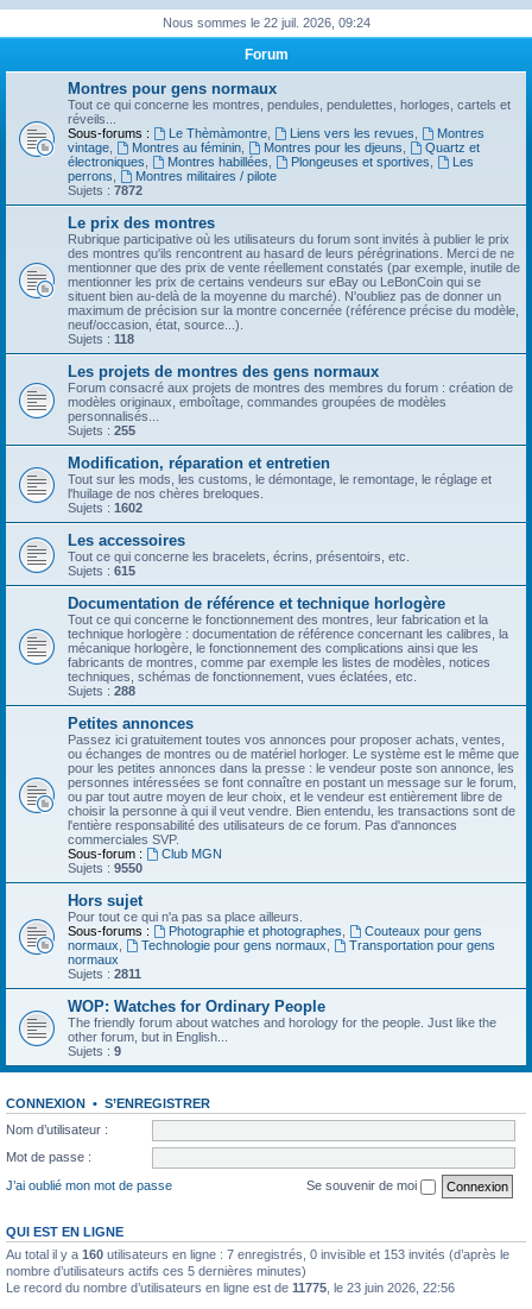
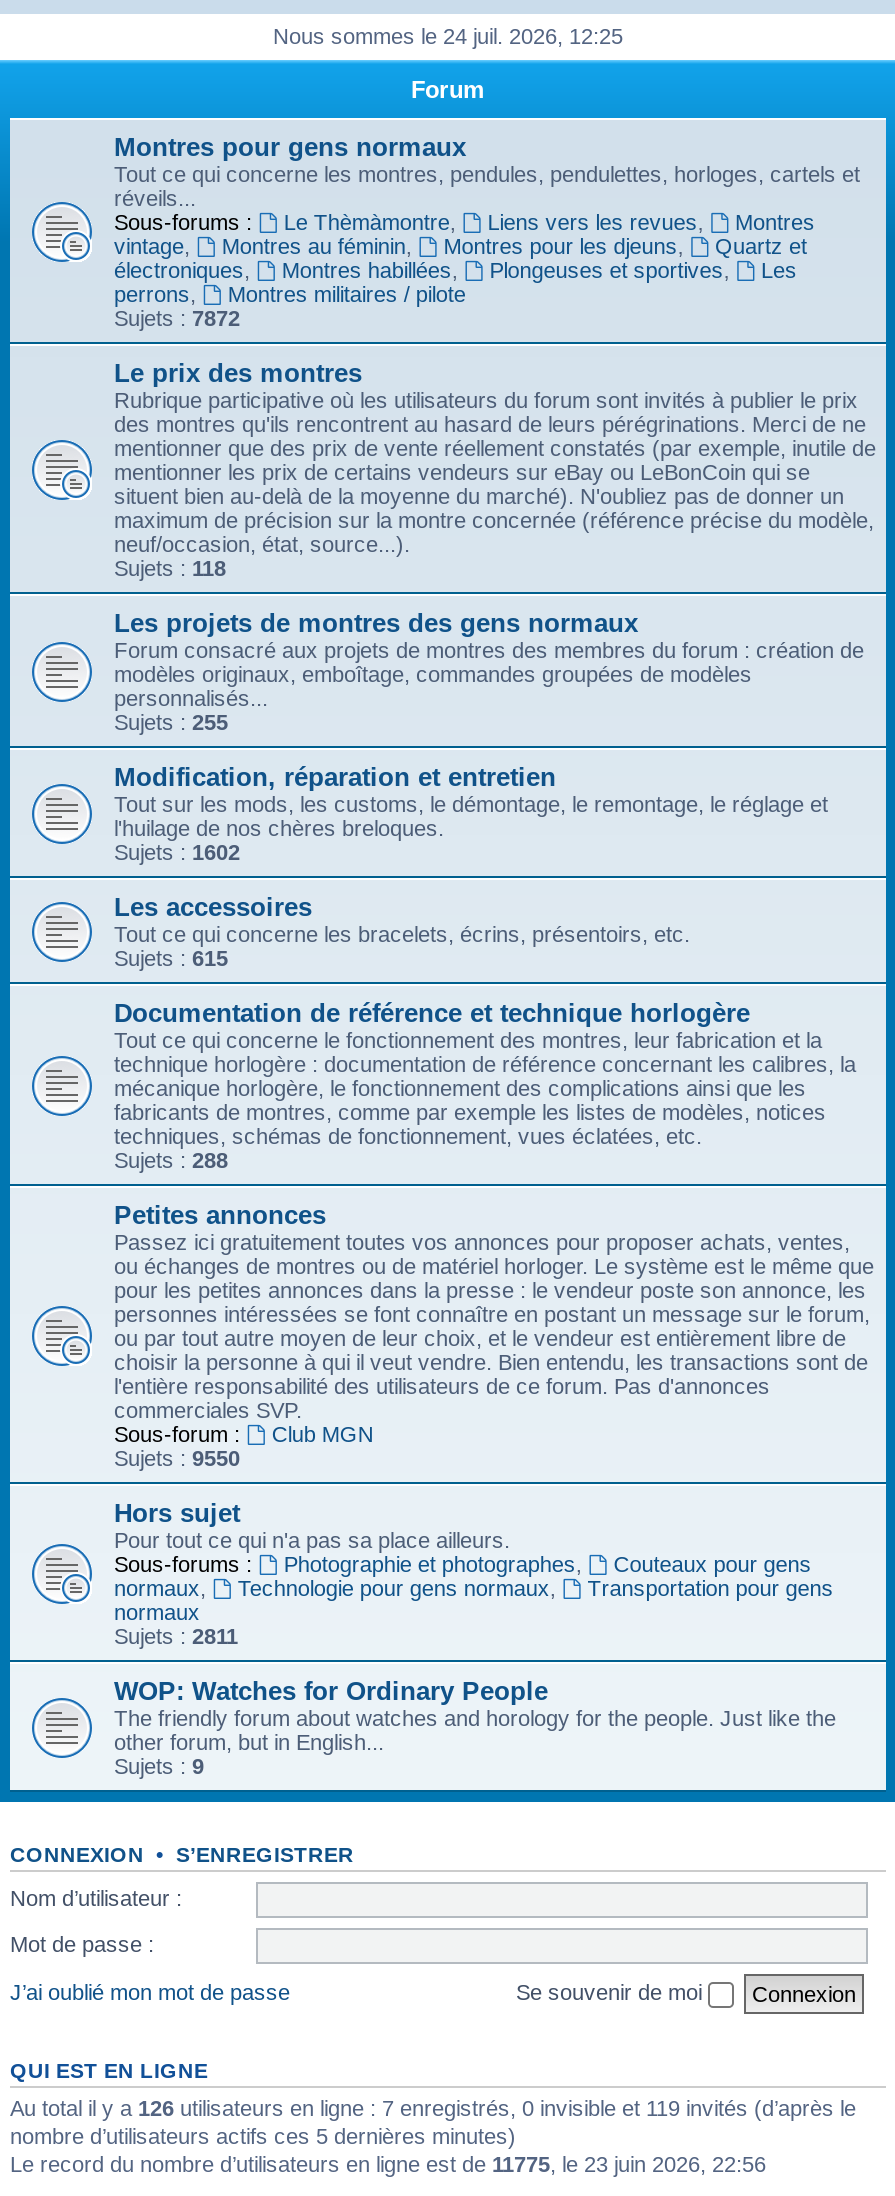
[162,15,370,30] Nous sommes le 22 juil. 2026, 09:24 -> [273,24,623,48] Nous sommes le 24 juil. 2026, 12:25
[6,1247,509,1261] Au total il y a 160 utilisateurs en ligne : 7 enregistrés, 0 invisible et 153 invités (d’après le -> [10,2095,856,2119] Au total il y a 126 utilisateurs en ligne : 7 enregistrés, 0 invisible et 119 invités (d’après le

